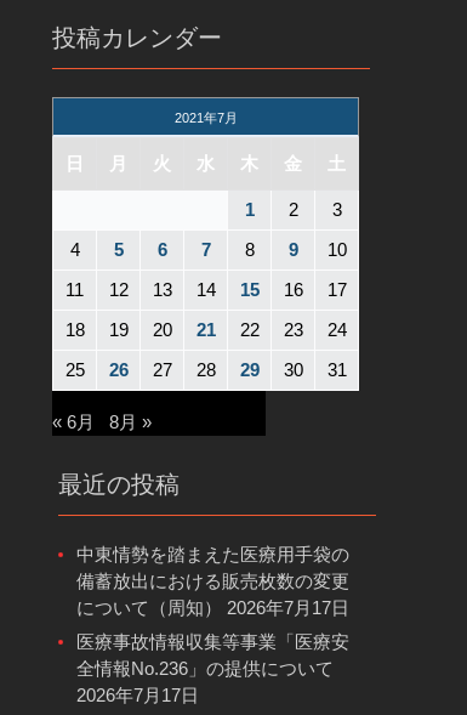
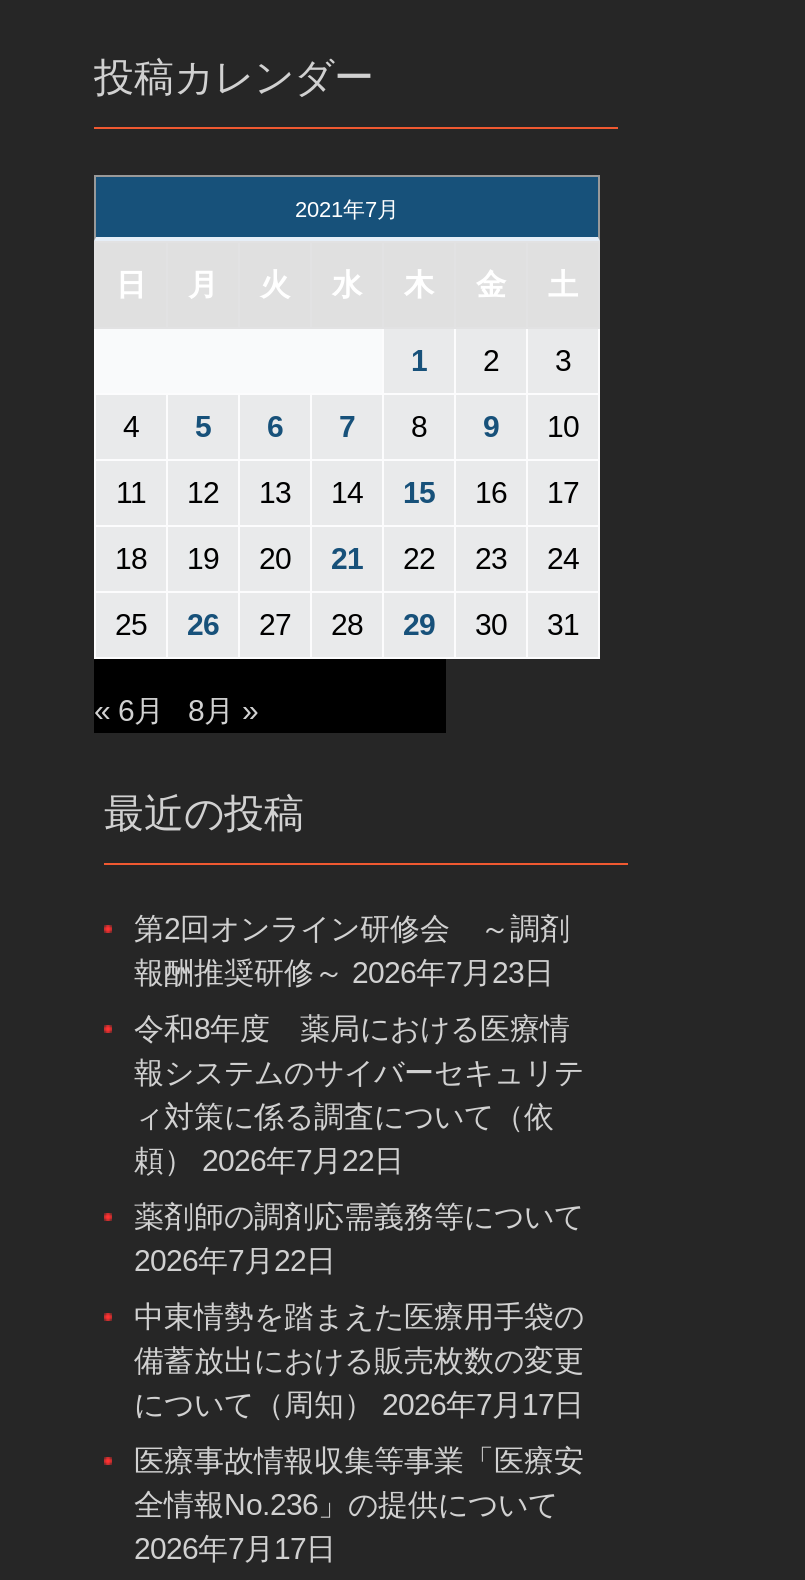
none -> [134,912,584,1278] 第2回オンライン研修会 ～調剤 | 報酬推奨研修～ 2026年7月23日 | 令和8年度 薬局における医療情 | 報システムのサイバーセキュリテ | ィ対策に係る調査について（依 | 頼） 2026年7月22日 | 薬剤師の調剤応需義務等について | 2026年7月22日

